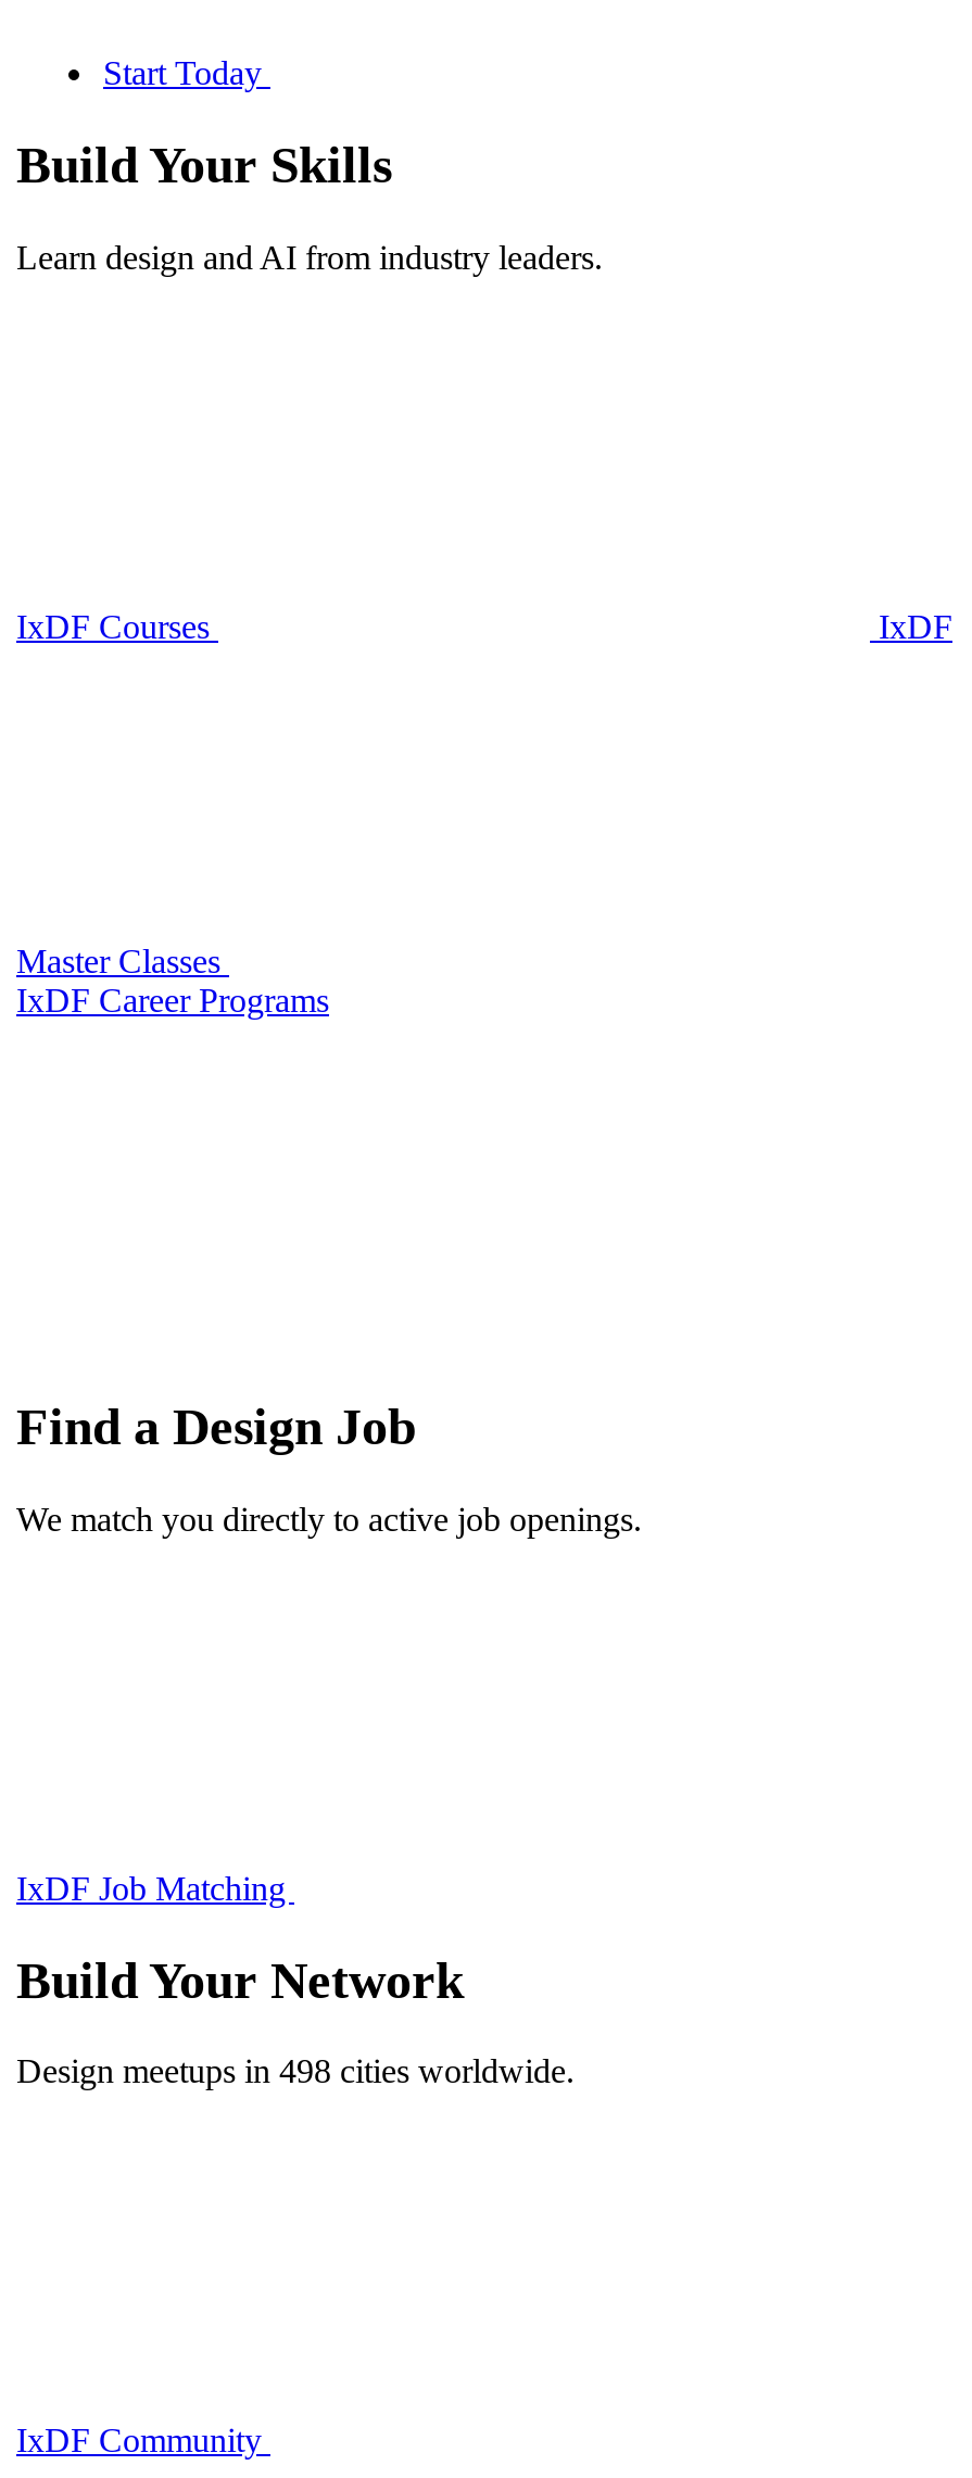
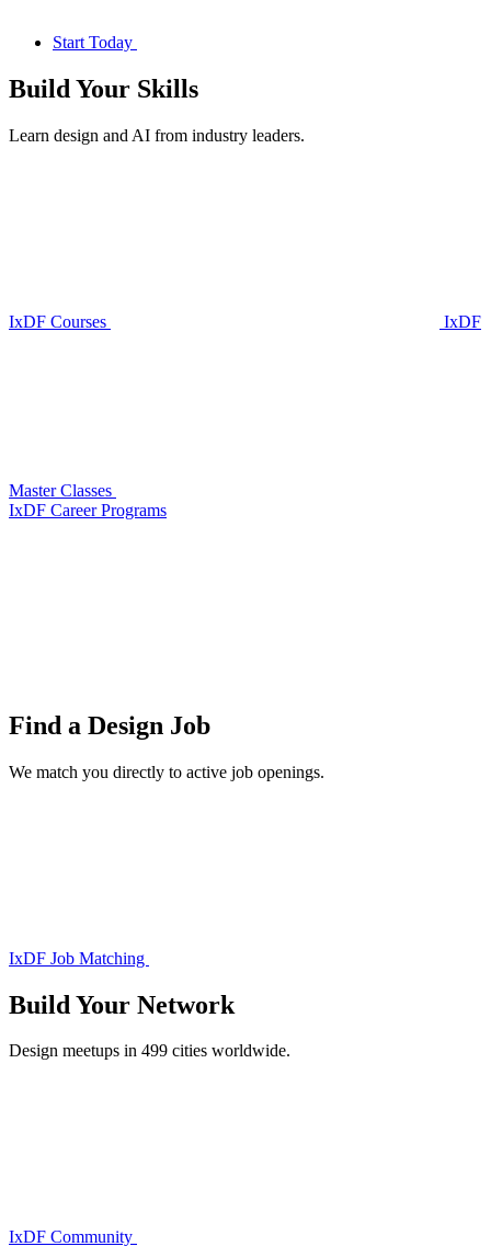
[16,2053,575,2090] Design meetups in 498 cities worldwide. -> [9,1041,290,1060] Design meetups in 499 cities worldwide.

